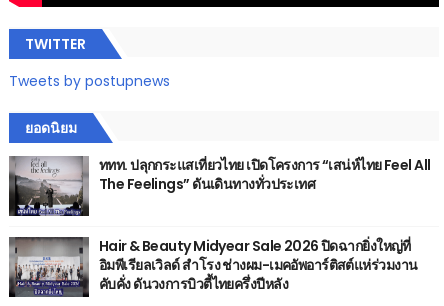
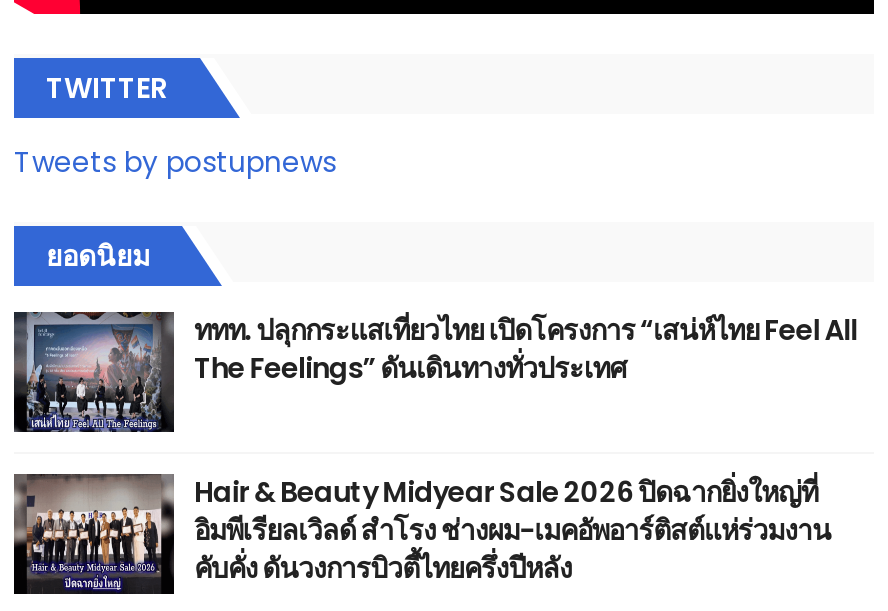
[9,156,89,216] [image] -> [14,312,174,432] [image]
[9,238,89,297] [image] -> [14,486,174,592] [image]

